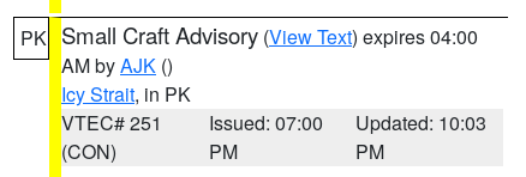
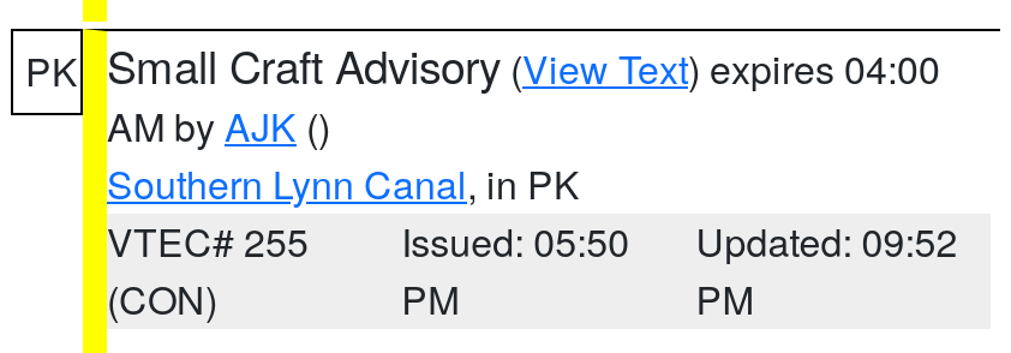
[61,80,191,136] Icy Strait, in PK | VTEC# 251 -> [107,156,580,269] Southern Lynn Canal, in PK | VTEC# 255
[208,109,323,136] Issued: 07:00 -> [401,214,629,269] Issued: 05:50
[356,109,487,136] Updated: 10:03 -> [696,214,957,269] Updated: 09:52

